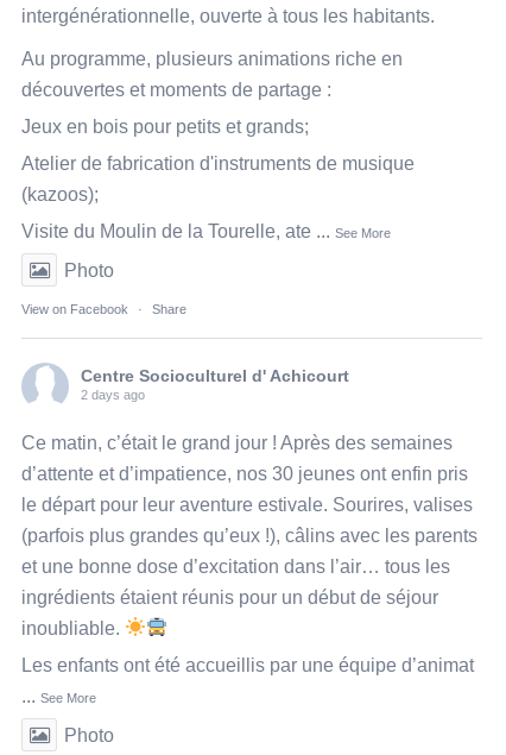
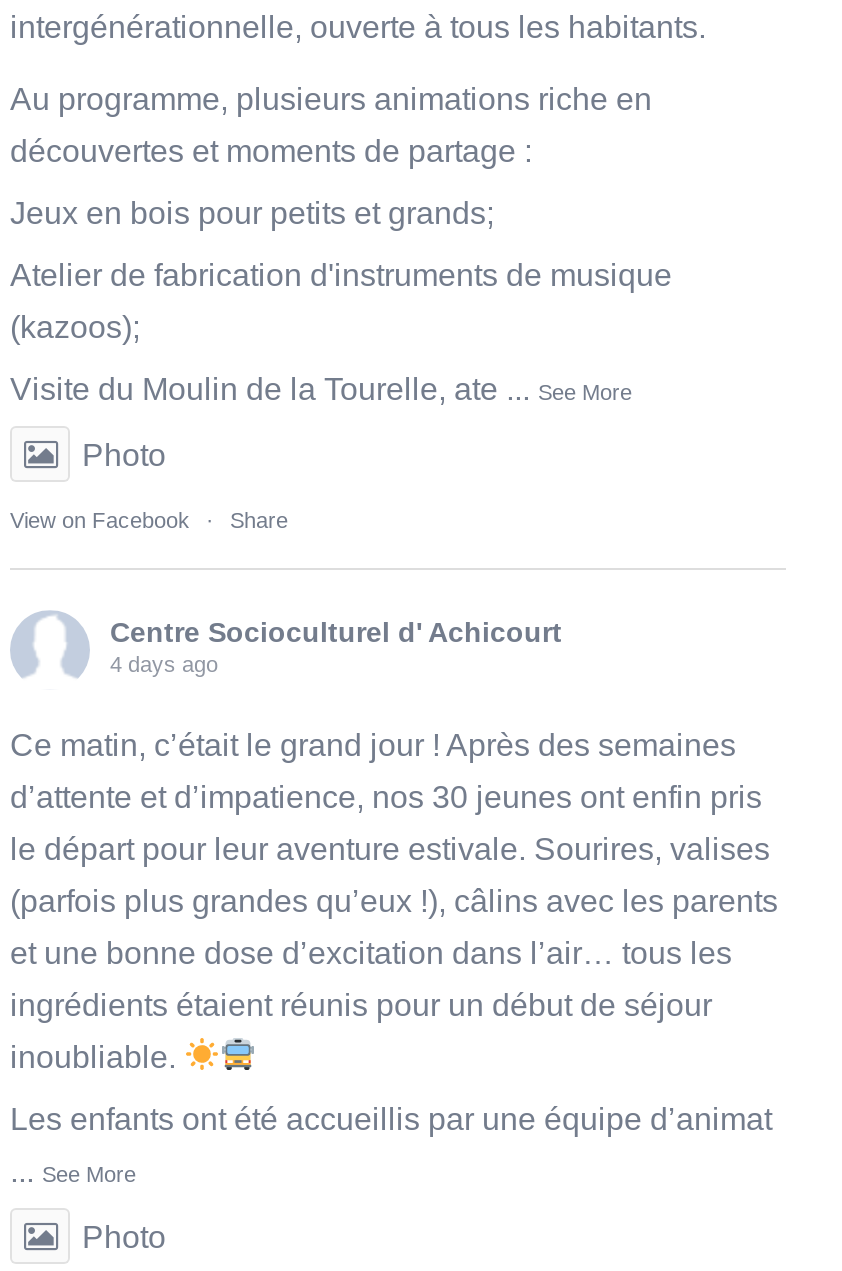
[81,387,145,402] 2 days ago -> [110,652,218,676] 4 days ago

